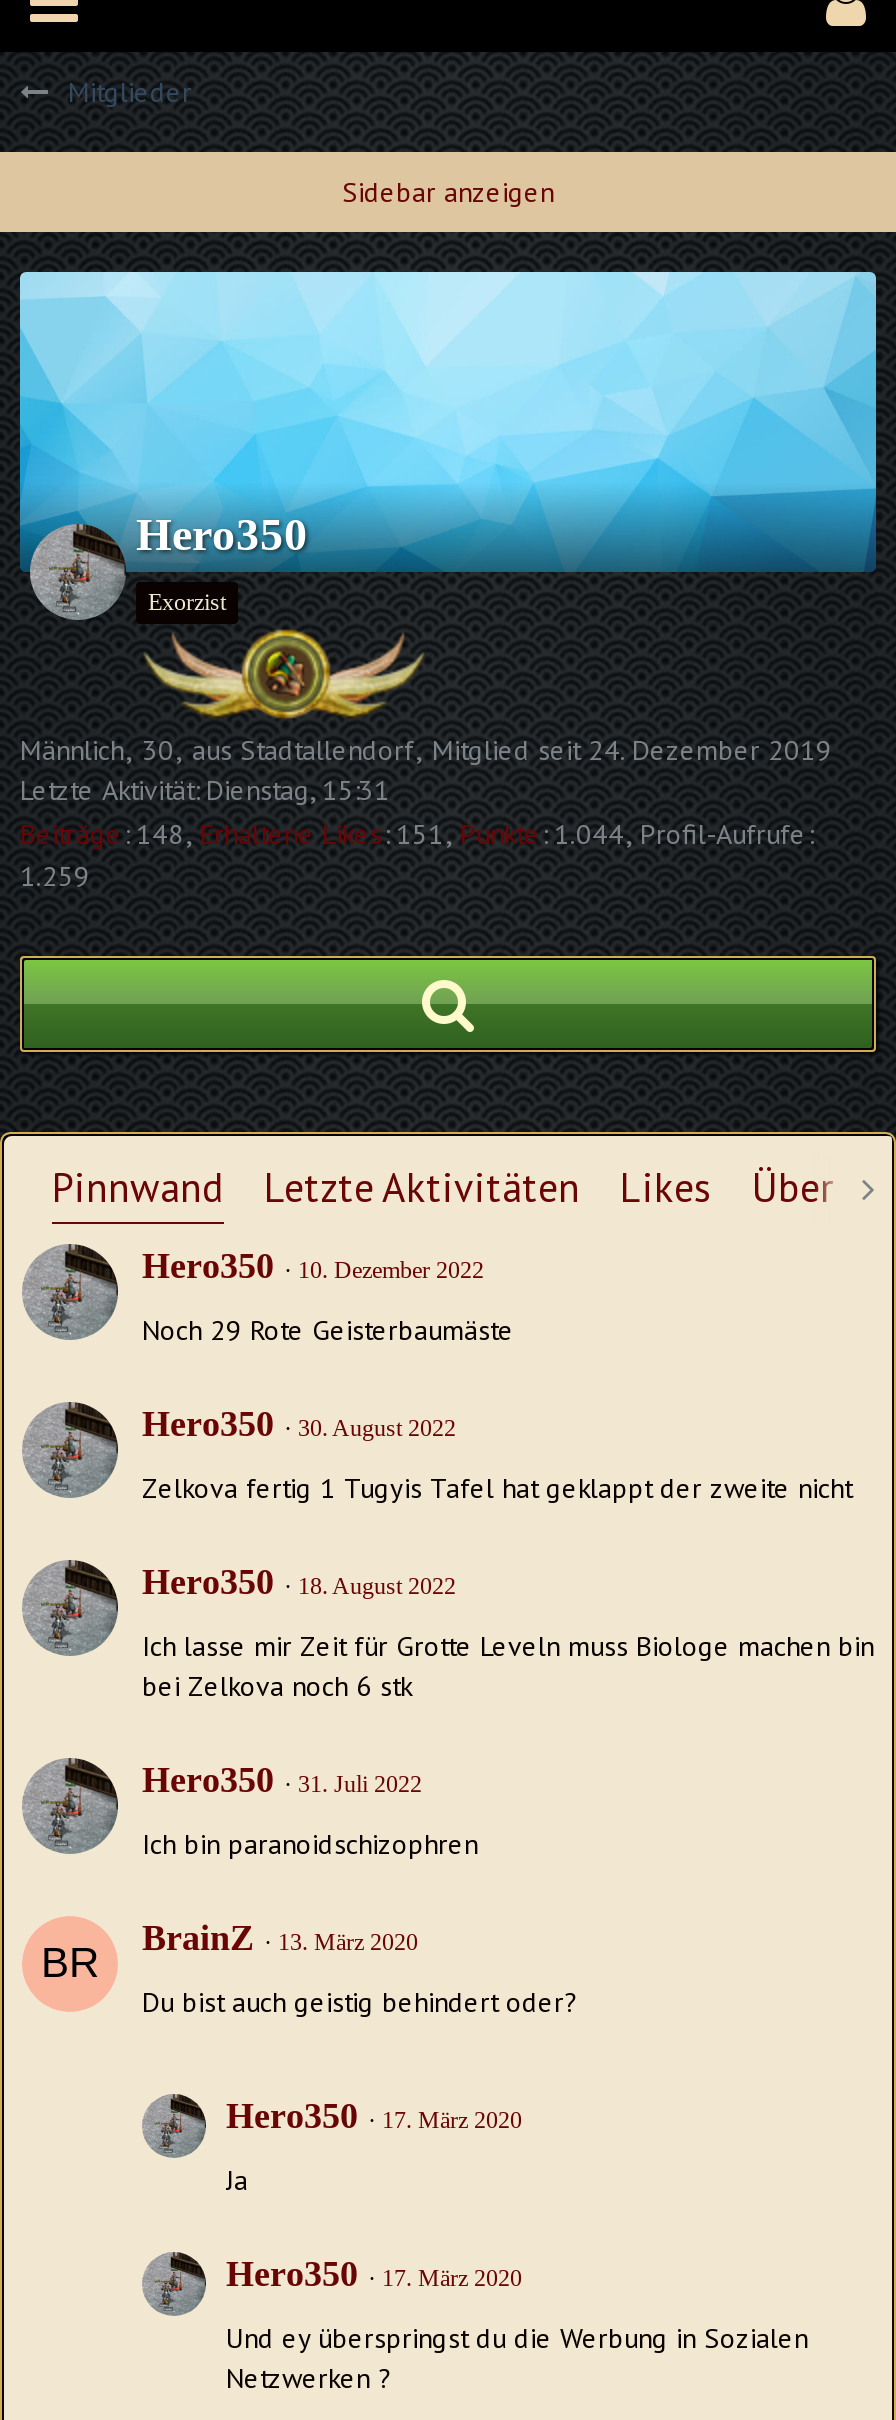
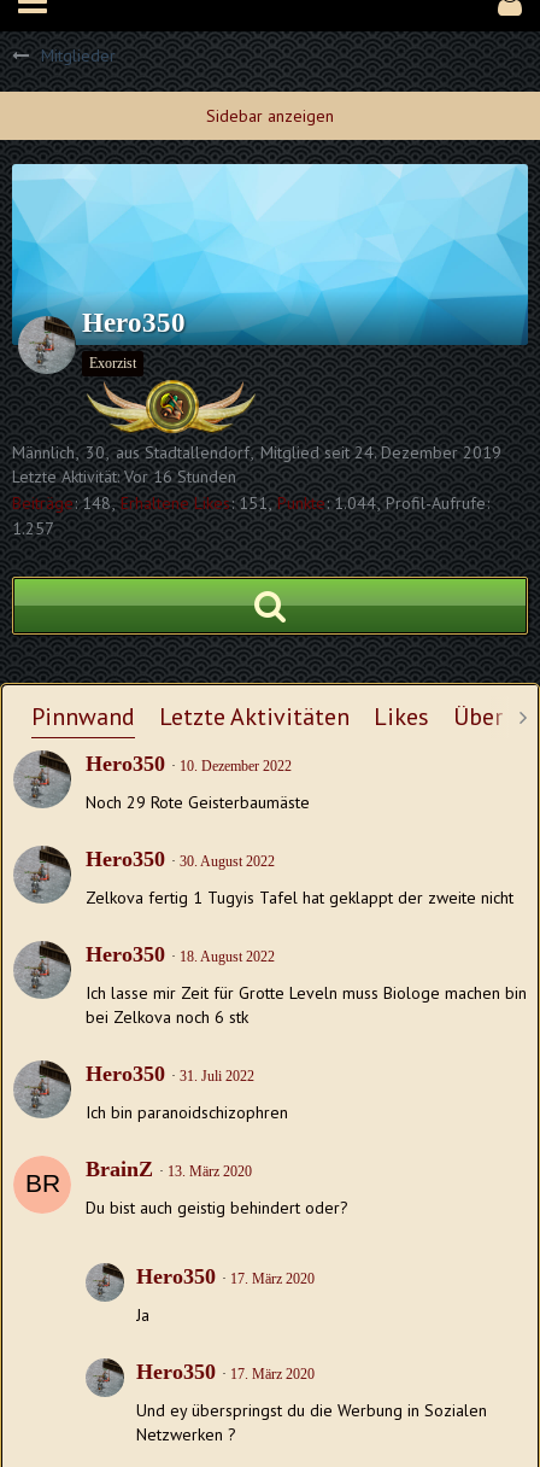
[20,772,390,808] Letzte Aktivität: Dienstag, 15:31 -> [12,466,236,487] Letzte Aktivität: Vor 16 Stunden
[20,858,90,894] 1.259 -> [12,518,54,539] 1.257

